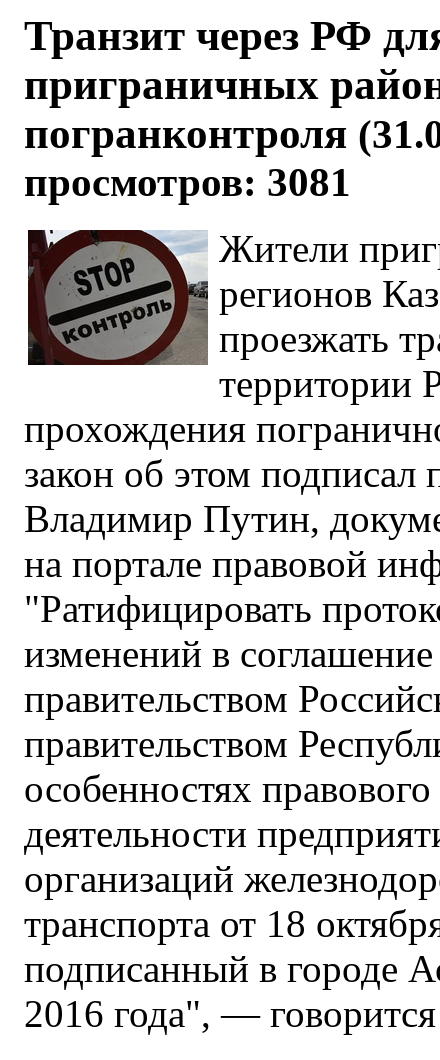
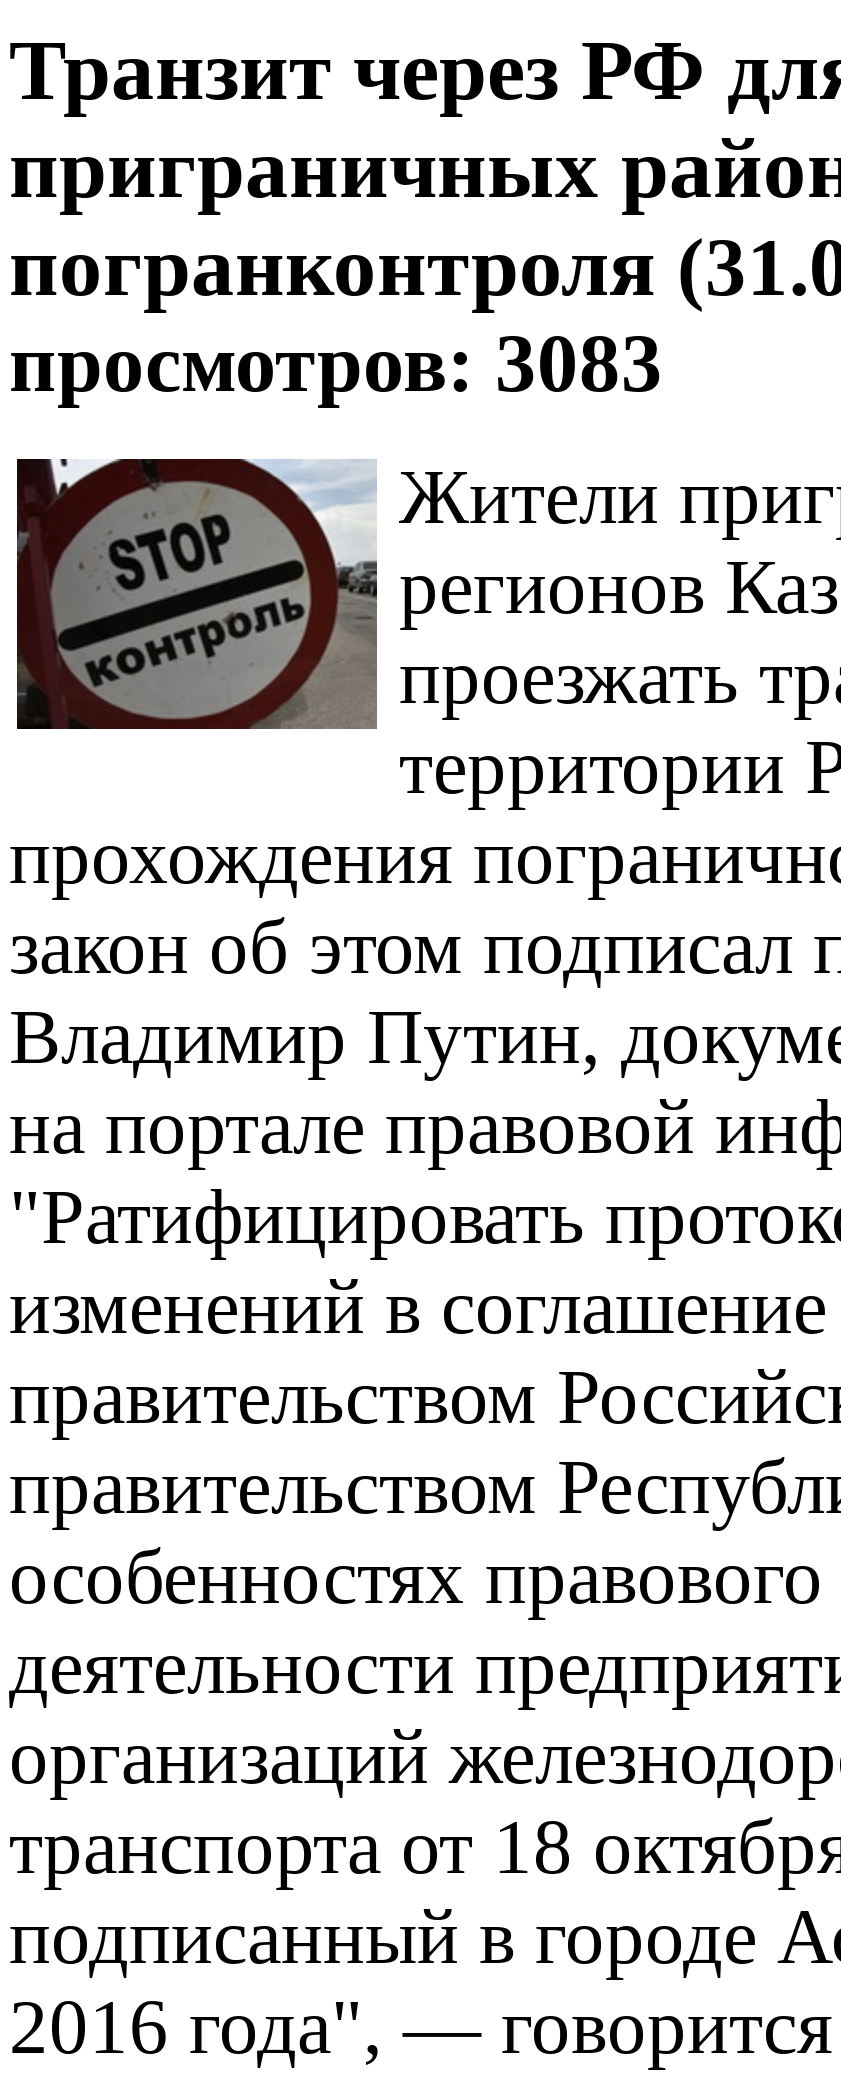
[24,159,351,205] просмотров: 3081 -> [9,317,663,409] просмотров: 3083

